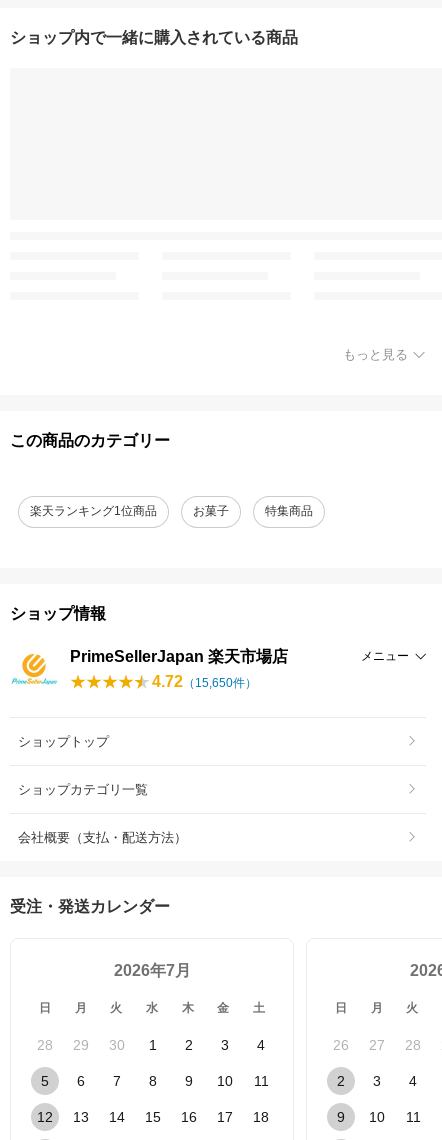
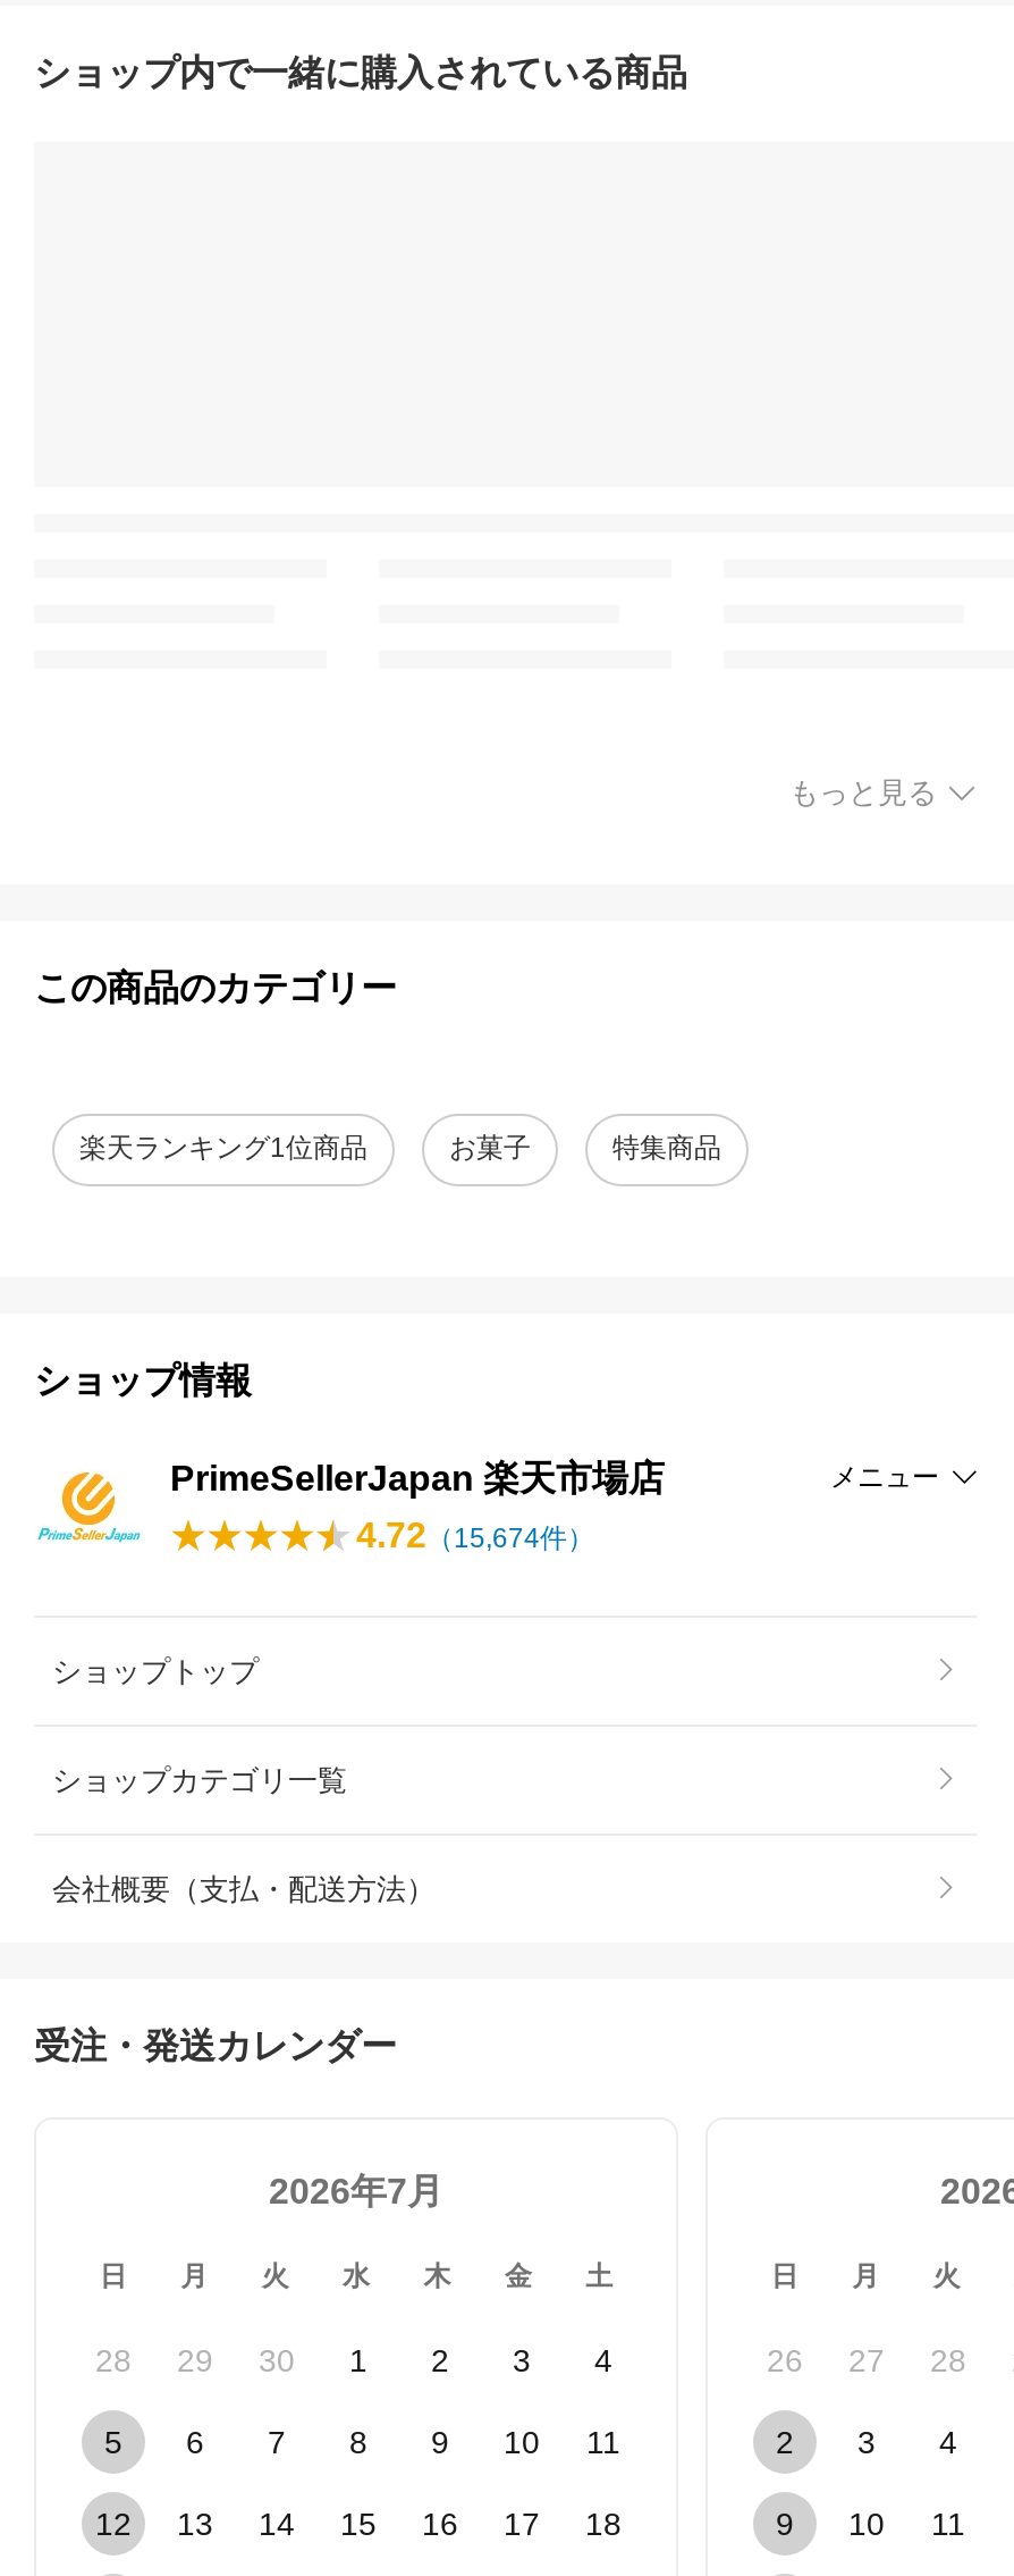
[152,673,257,690] 4.72（15,650件） -> [356,1516,594,1554] 4.72（15,674件）

